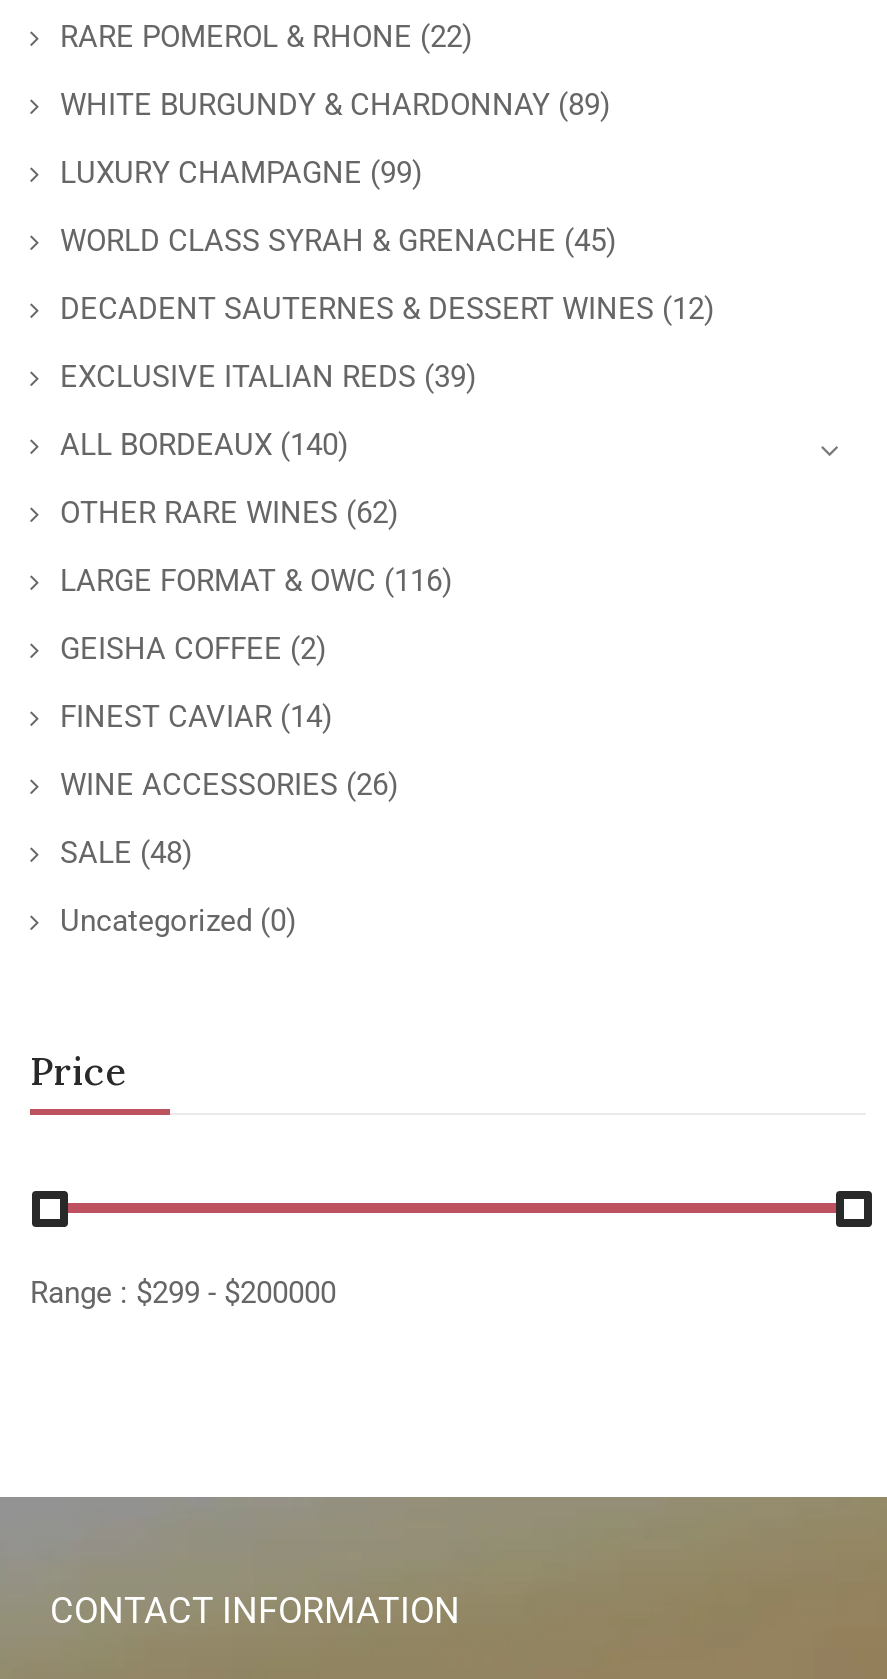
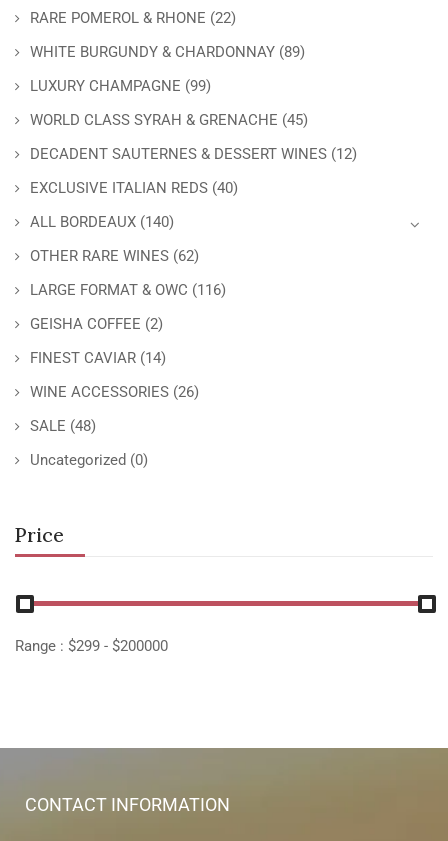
[60,359,476,395] EXCLUSIVE ITALIAN REDS (39) -> [30,179,238,197] EXCLUSIVE ITALIAN REDS (40)

